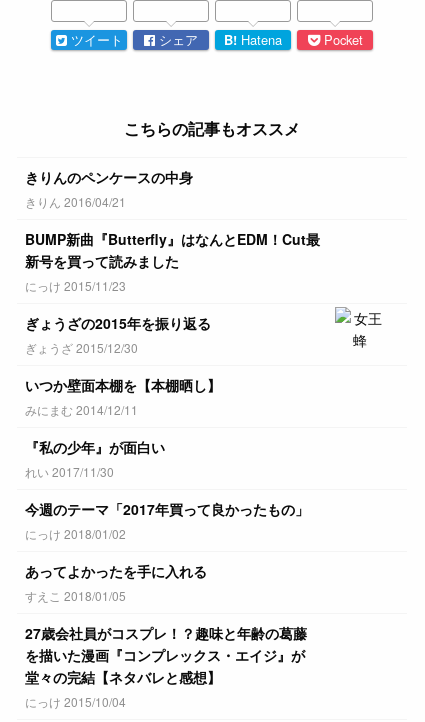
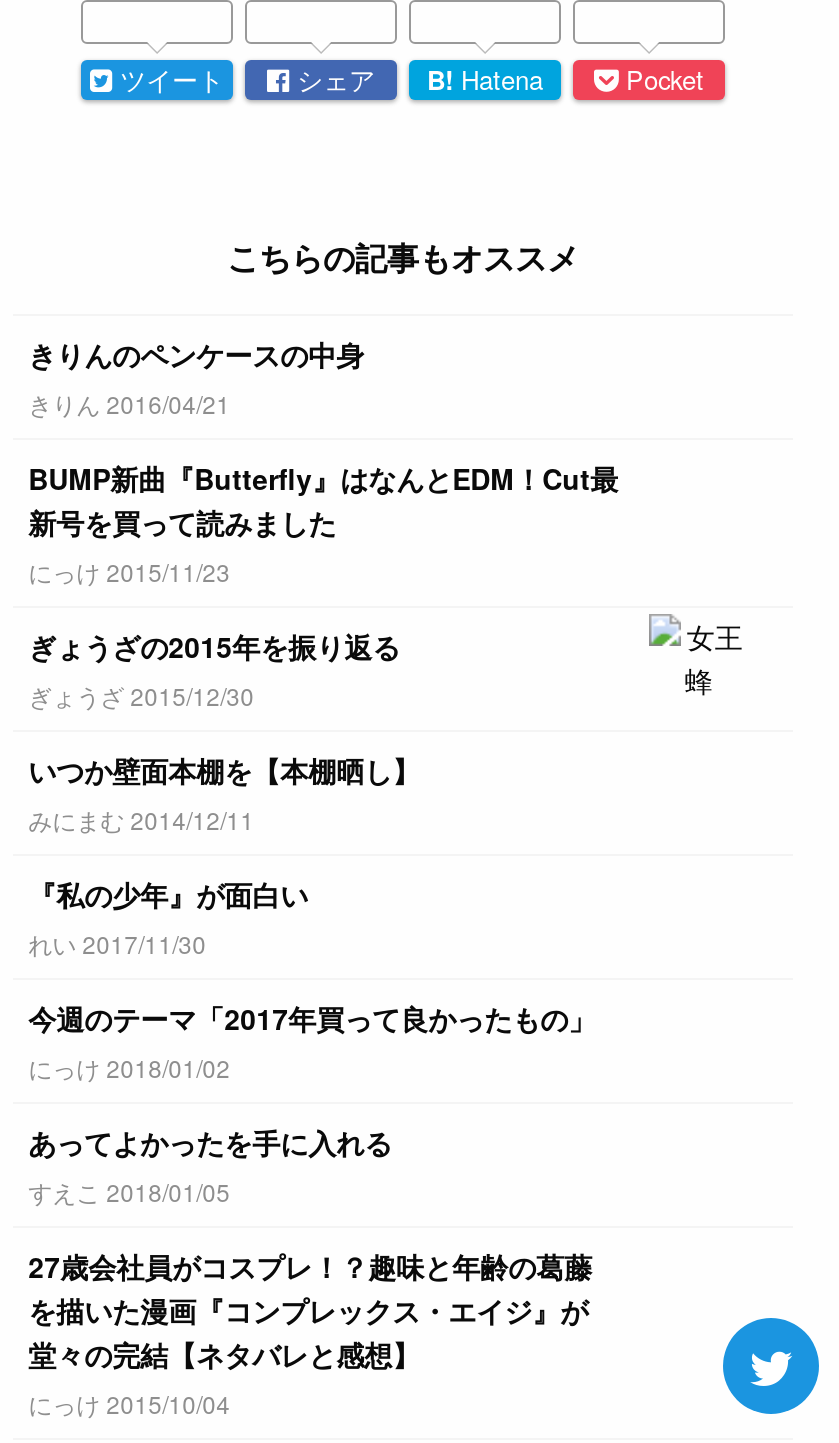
none -> [721,1316,821,1416] [image]

